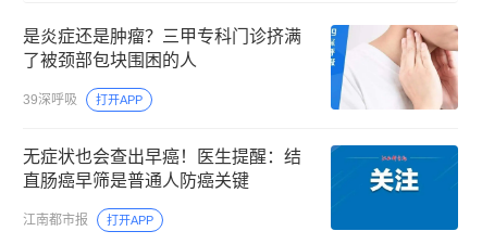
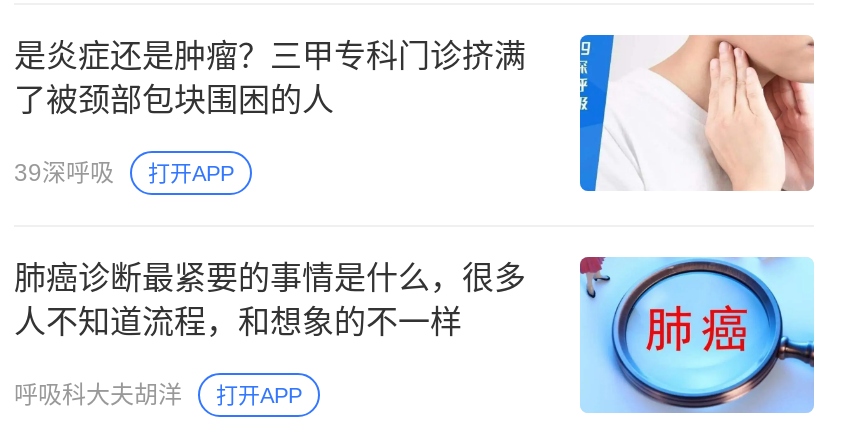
[23,144,459,230] [image] | 无症状也会查出早癌！医生提醒：结 | 直肠癌早筛是普通人防癌关键 -> [14,255,816,411] [image] | 肺癌诊断最紧要的事情是什么，很多 | 人不知道流程，和想象的不一样
[23,213,88,228] 江南都市报 -> [14,382,182,410] 呼吸科大夫胡洋

